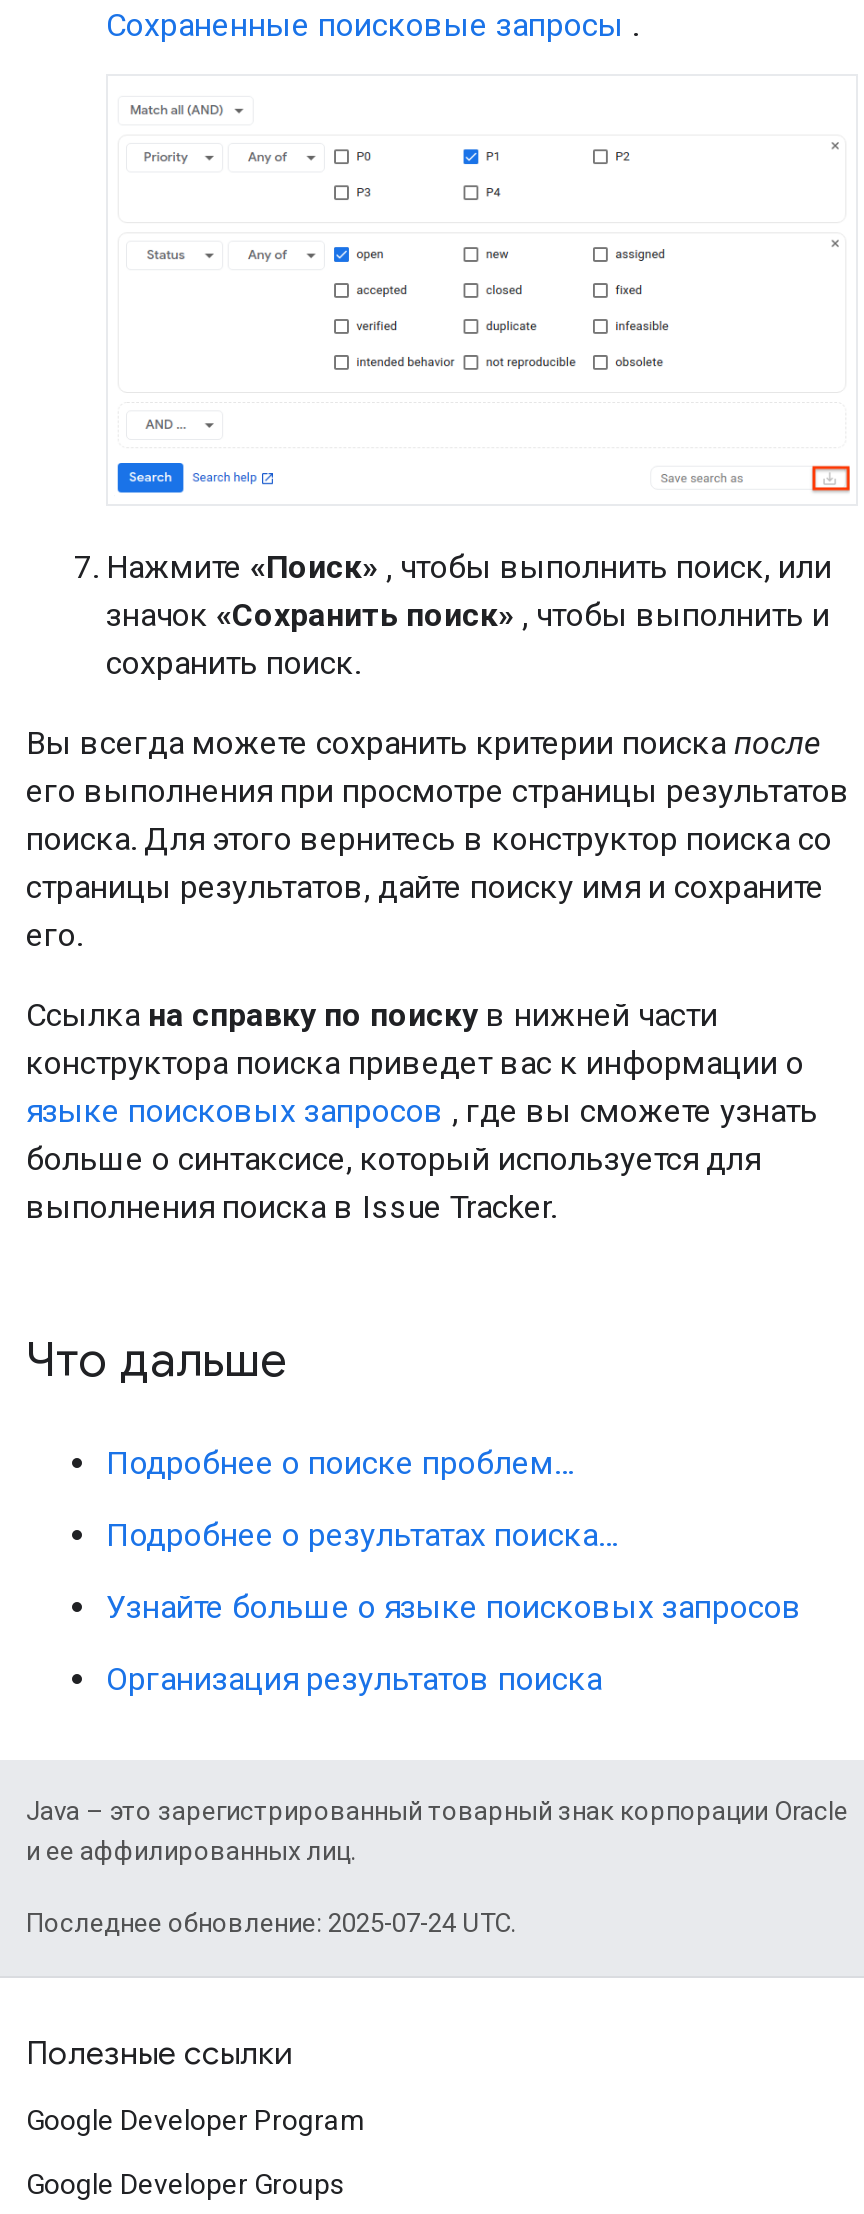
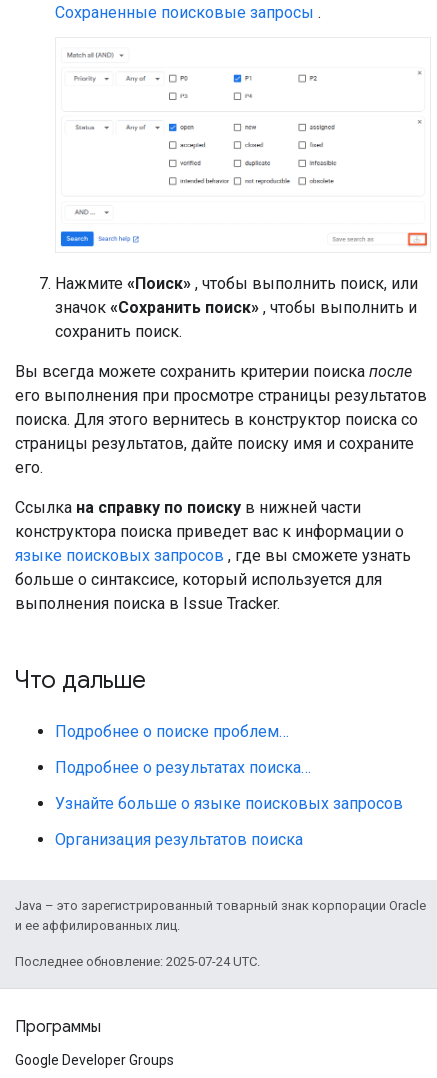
[26,2035,366,2137] Полезные ссылки | Google Developer Program -> [15,1017,101,1037] Программы

